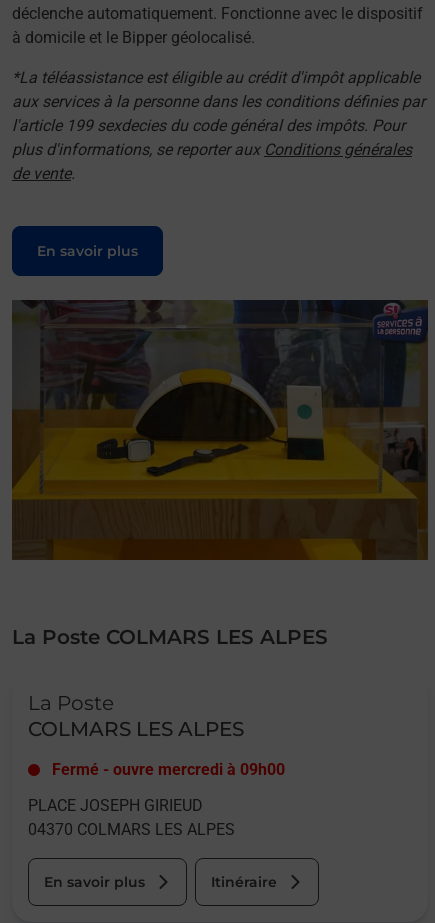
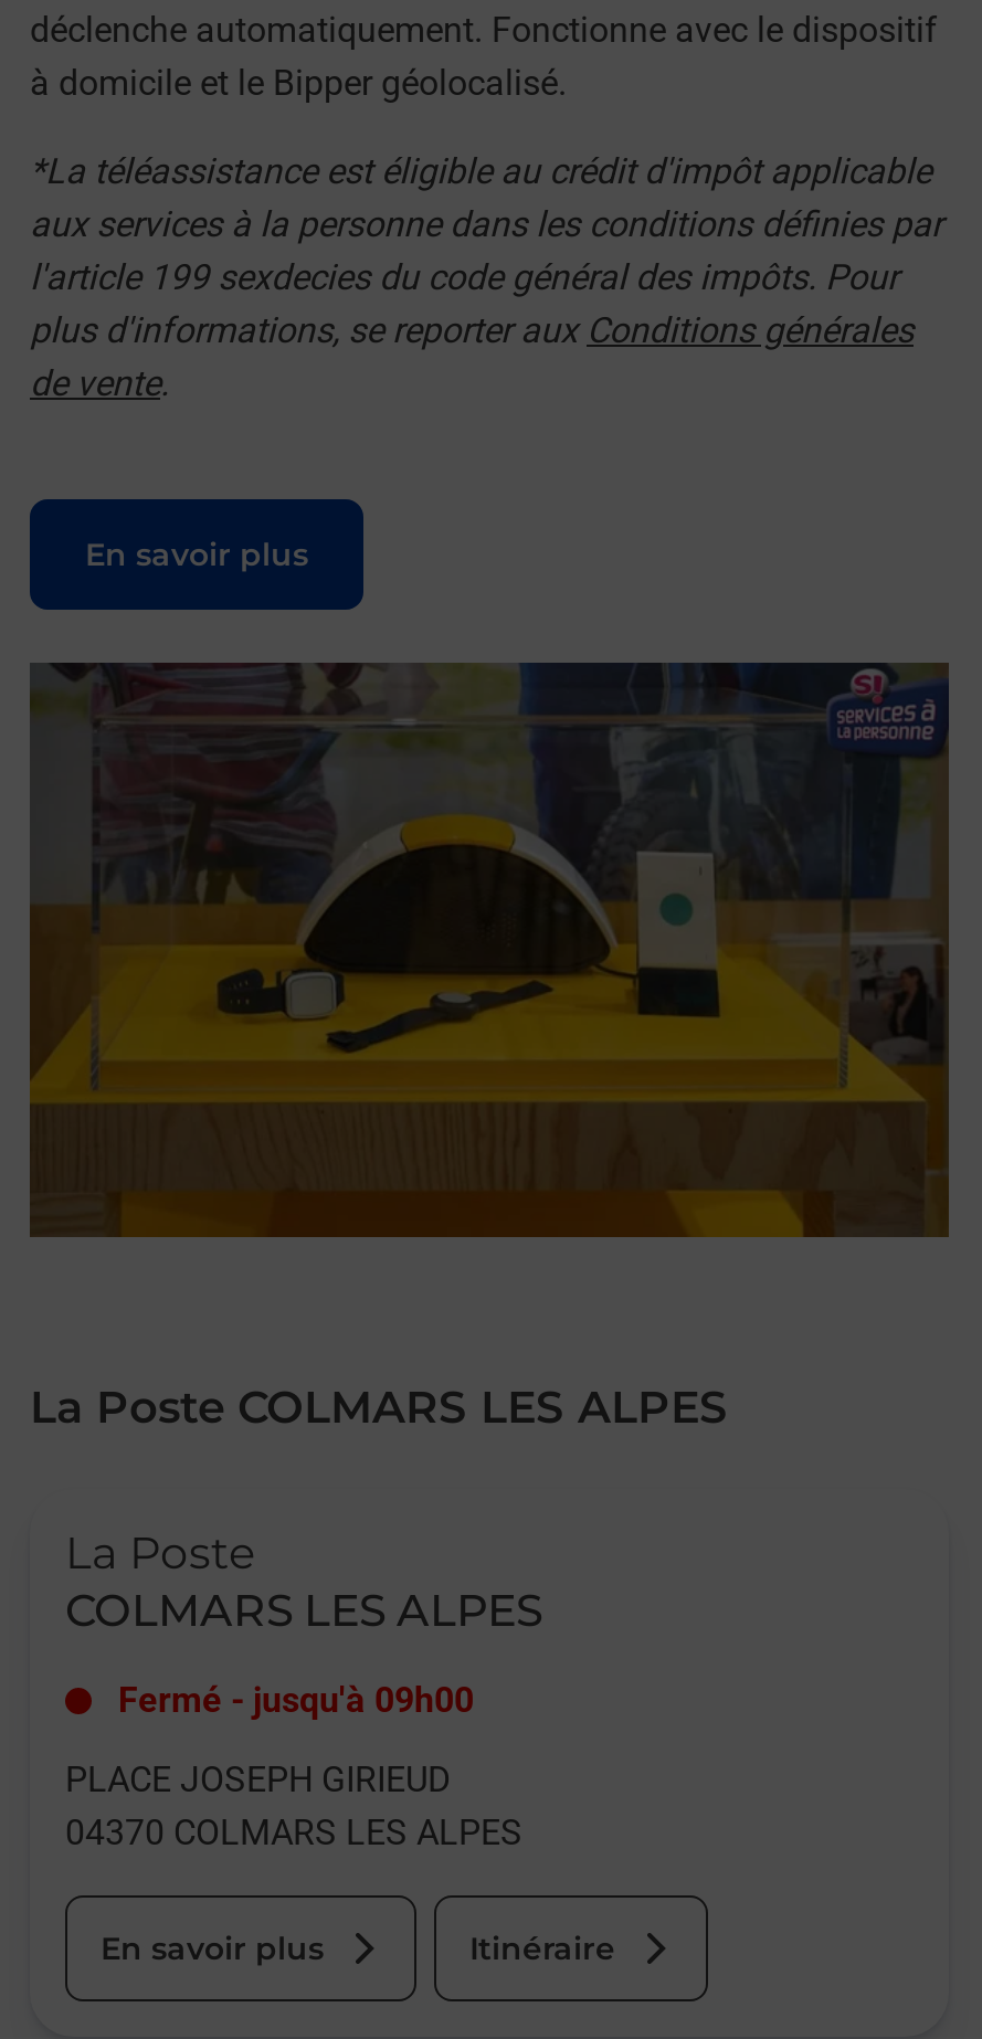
[52,760,285,779] Fermé - ouvre mercredi à 09h00 -> [118,1679,474,1721] Fermé - jusqu'à 09h00

